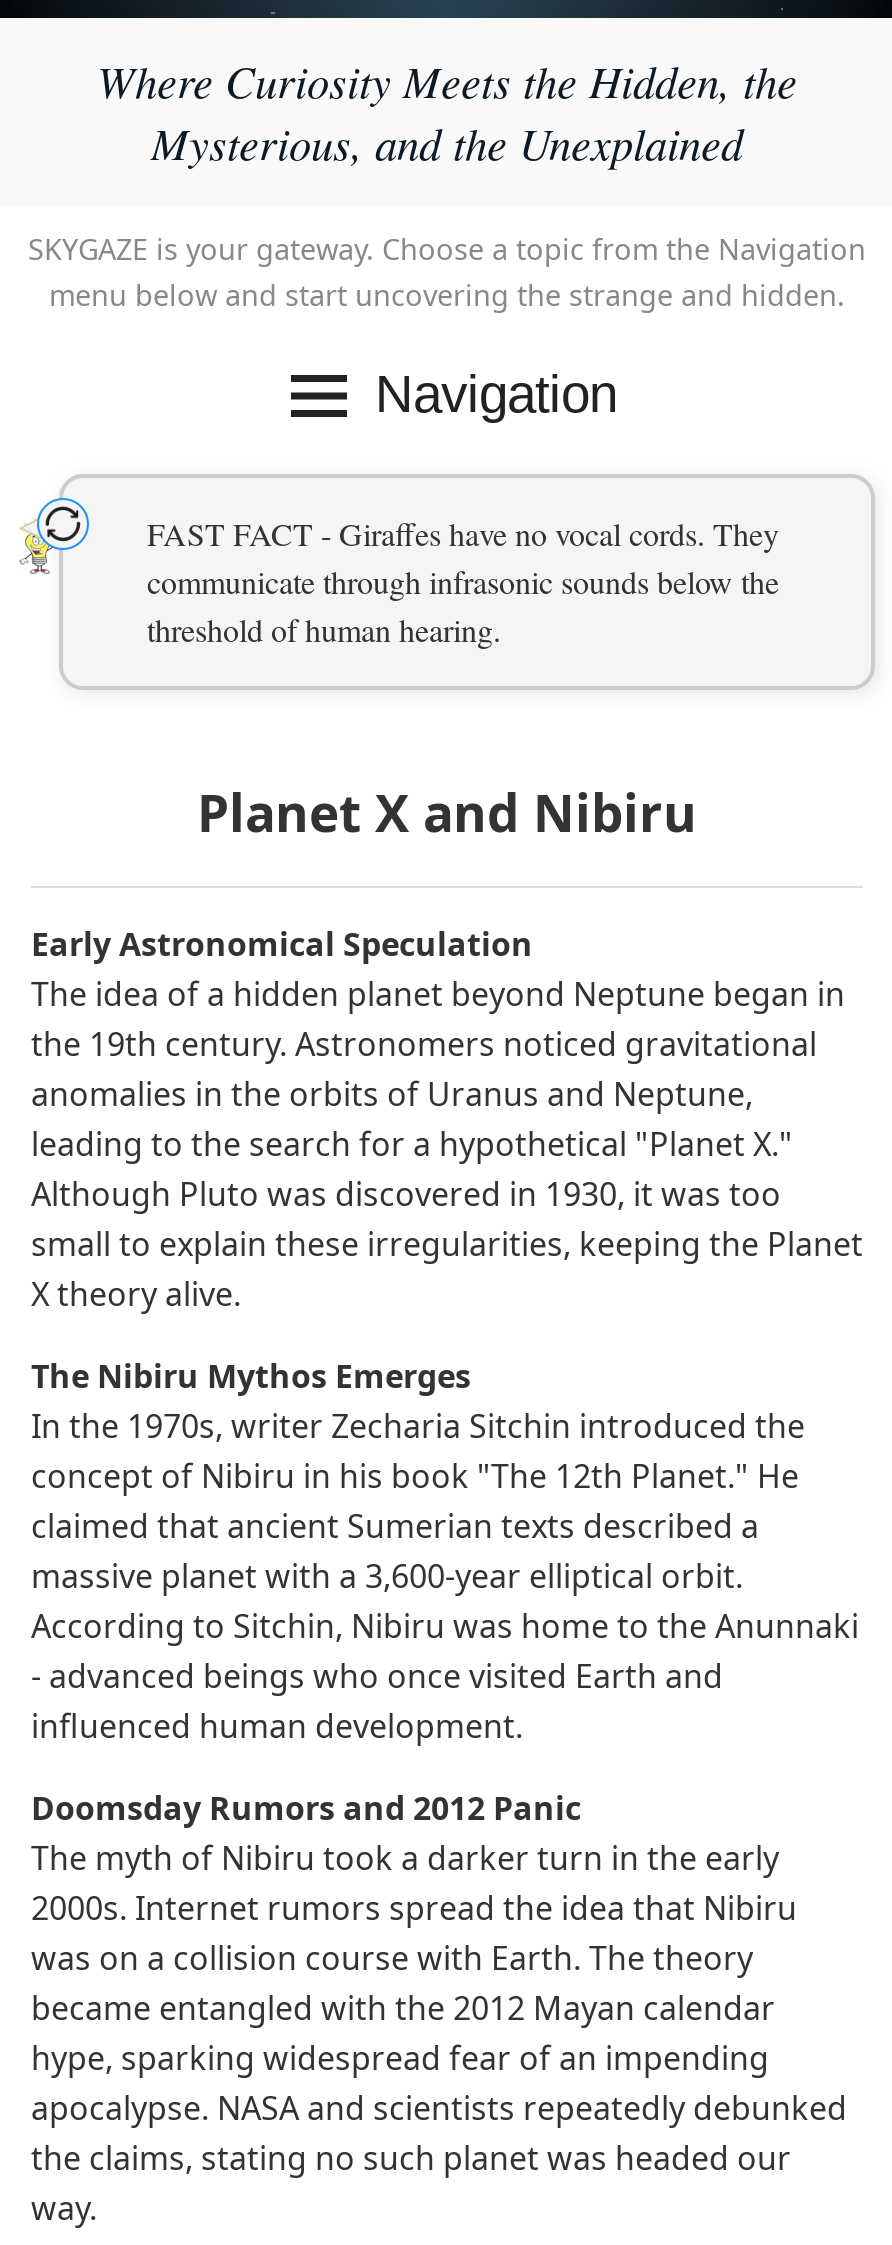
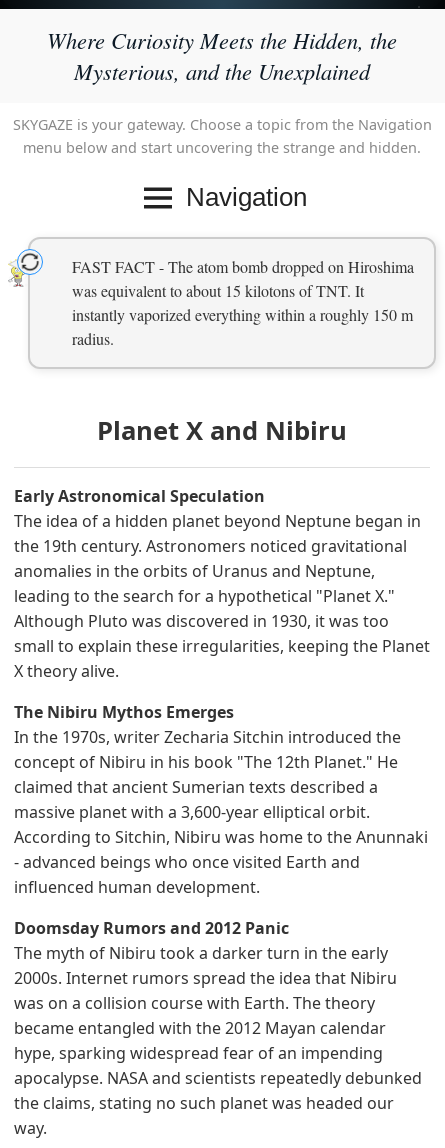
[147,512,779,650] FAST FACT - Giraffes have no vocal cords. They | communicate through infrasonic sounds below the | threshold of human hearing. -> [72,256,414,349] FAST FACT - The atom bomb dropped on Hiroshima | was equivalent to about 15 kilotons of TNT. It | instantly vaporized everything within a roughly 150 m | radius.

